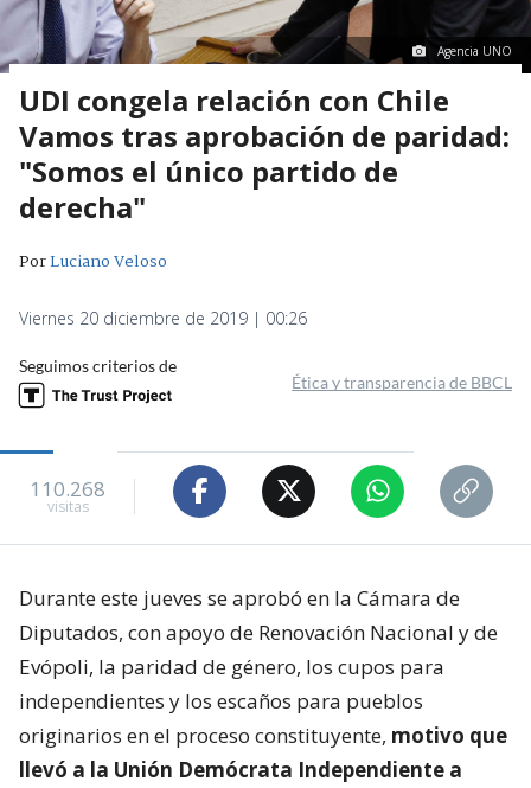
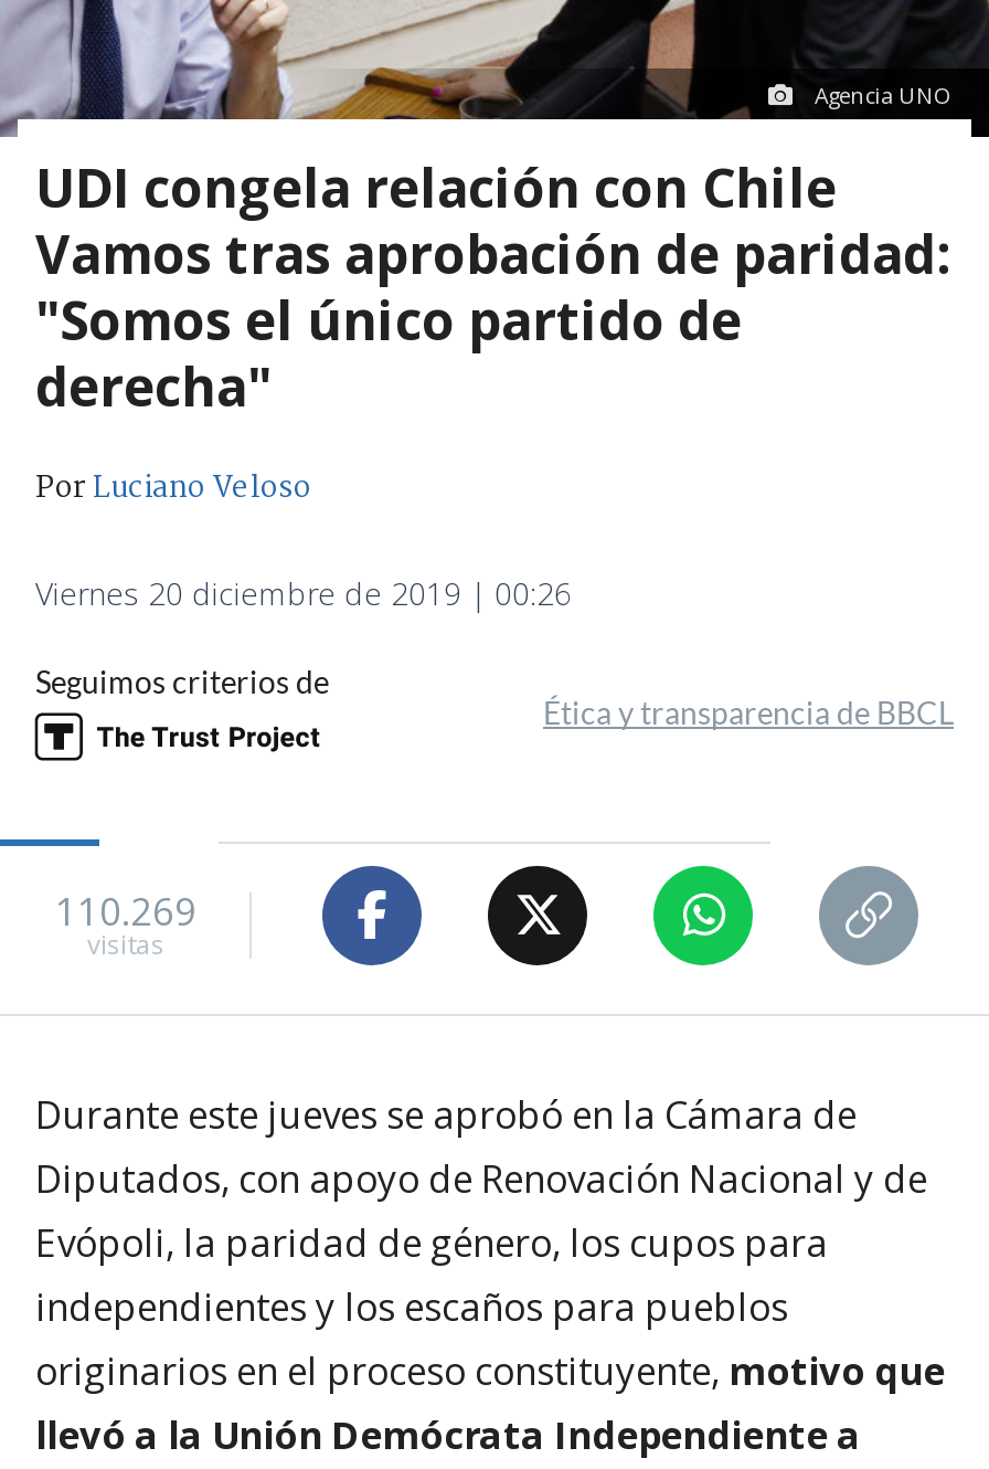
[30,476,105,503] 110.268 -> [55,886,196,937] 110.269

